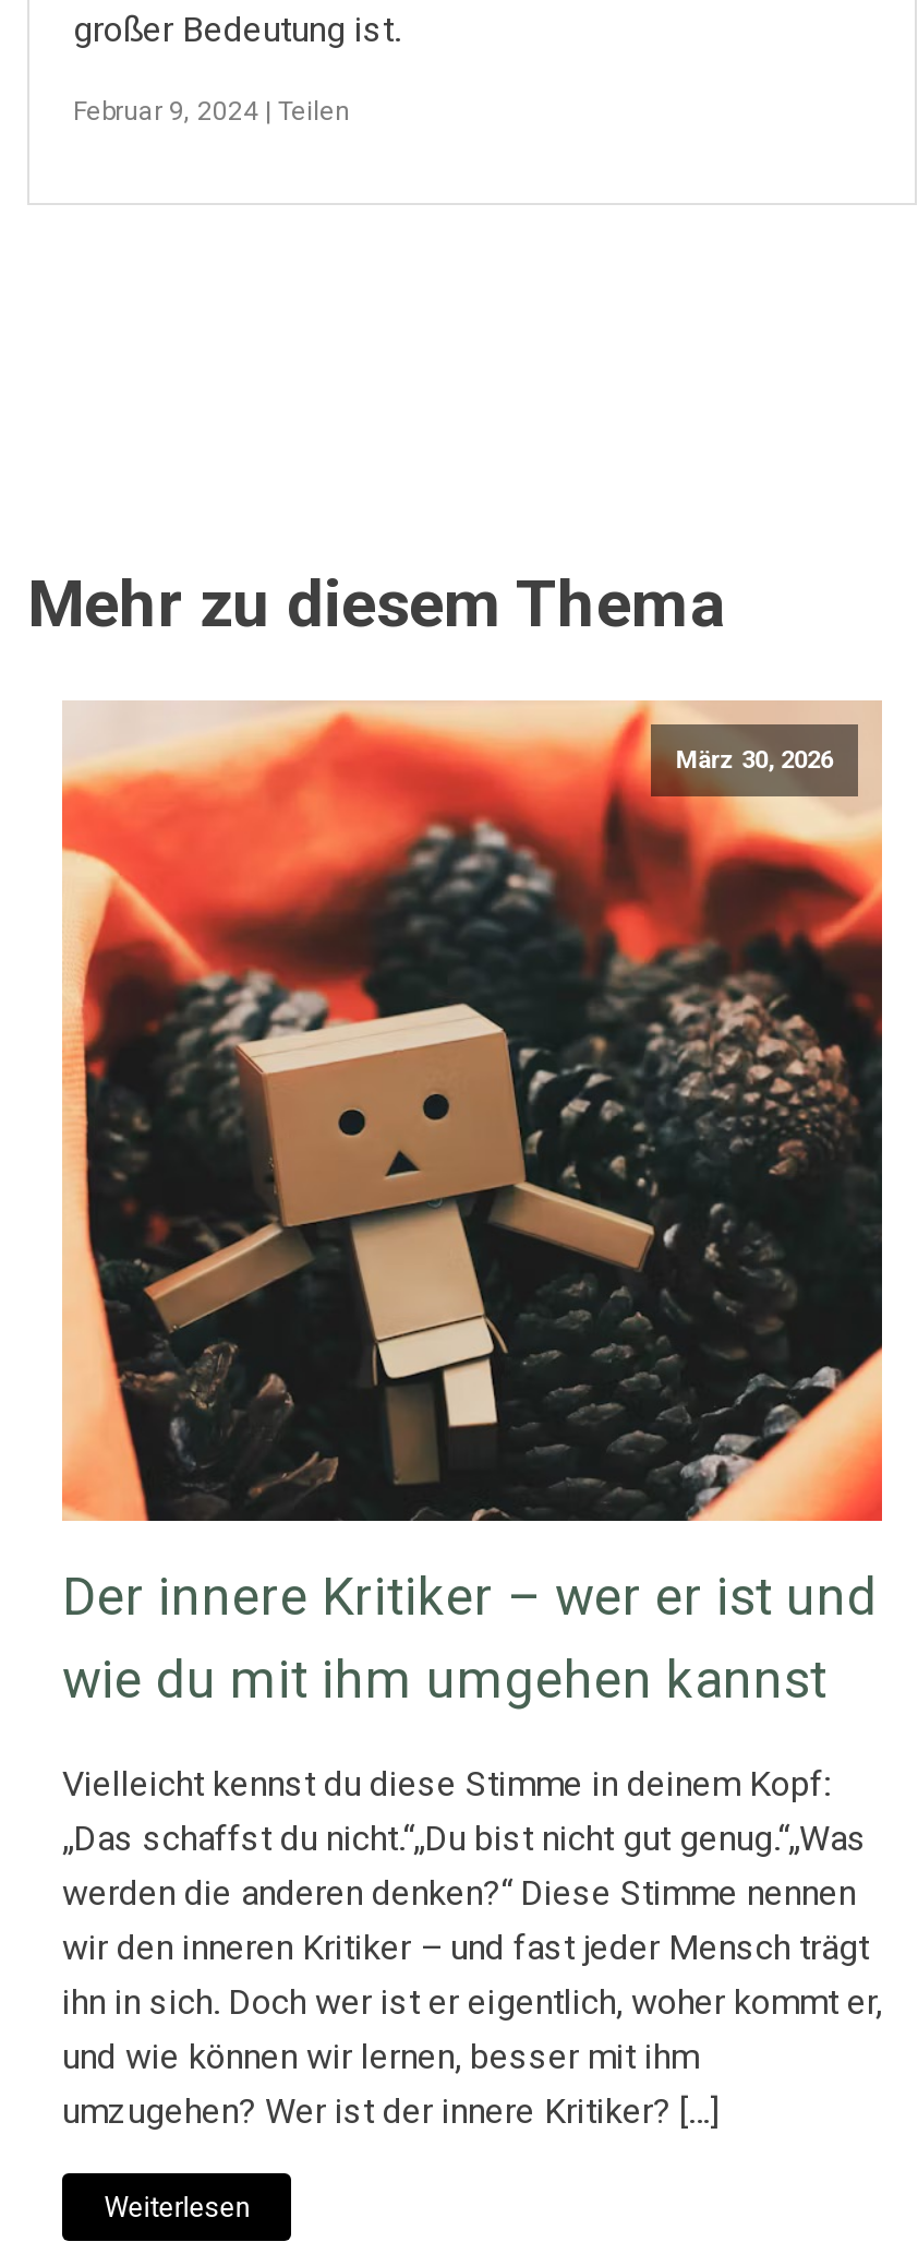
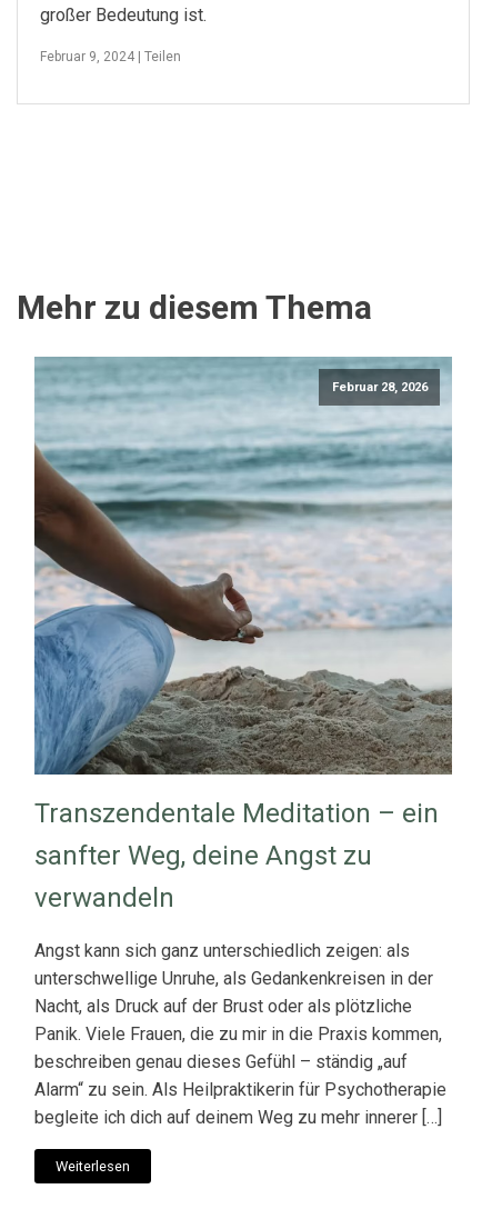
[60,700,884,1468] [image] | März 30, 2026 -> [33,356,453,776] [image] | Februar 28, 2026
[62,1567,878,1711] Der innere Kritiker – wer er ist und | wie du mit ihm umgehen kannst -> [34,798,439,913] Transzendentale Meditation – ein | sanfter Weg, deine Angst zu | verwandeln
[62,1763,882,2132] Vielleicht kennst du diese Stimme in deinem Kopf: | „Das schaffst du nicht.“„Du bist nicht gut genug.“„Was | werden die anderen denken?“ Diese Stimme nennen | wir den inneren Kritiker – und fast jeder Mensch trägt | ihn in sich. Doch wer ist er eigentlich, woher kommt er, | und wie können wir lernen, besser mit ihm | umzugehen? Wer ist der innere Kritiker? […] -> [34,940,446,1128] Angst kann sich ganz unterschiedlich zeigen: als | unterschwellige Unruhe, als Gedankenkreisen in der | Nacht, als Druck auf der Brust oder als plötzliche | Panik. Viele Frauen, die zu mir in die Praxis kommen, | beschreiben genau dieses Gefühl – ständig „auf | Alarm“ zu sein. Als Heilpraktikerin für Psychotherapie | begleite ich dich auf deinem Weg zu mehr innerer […]

